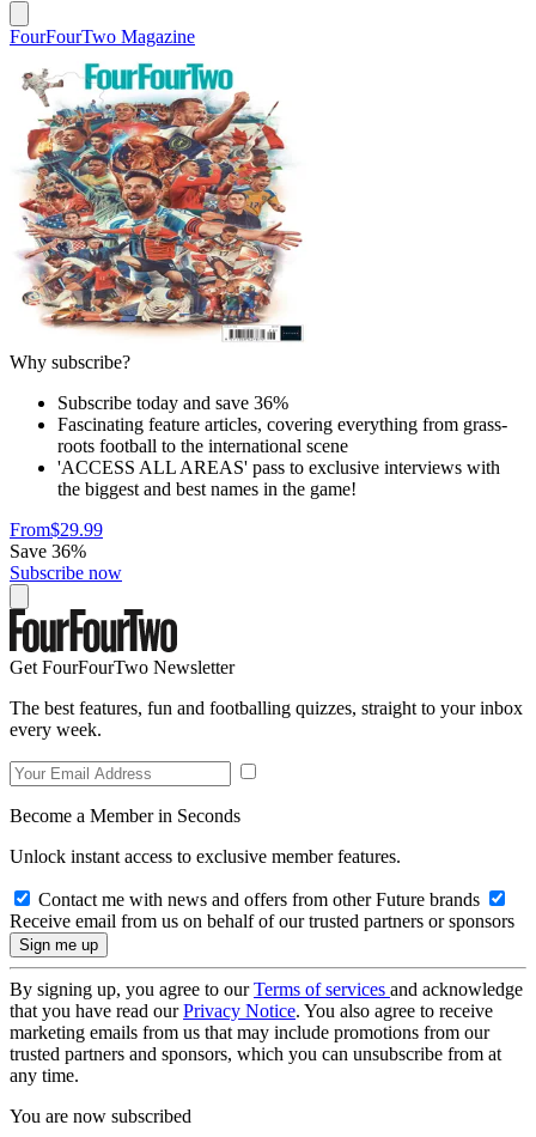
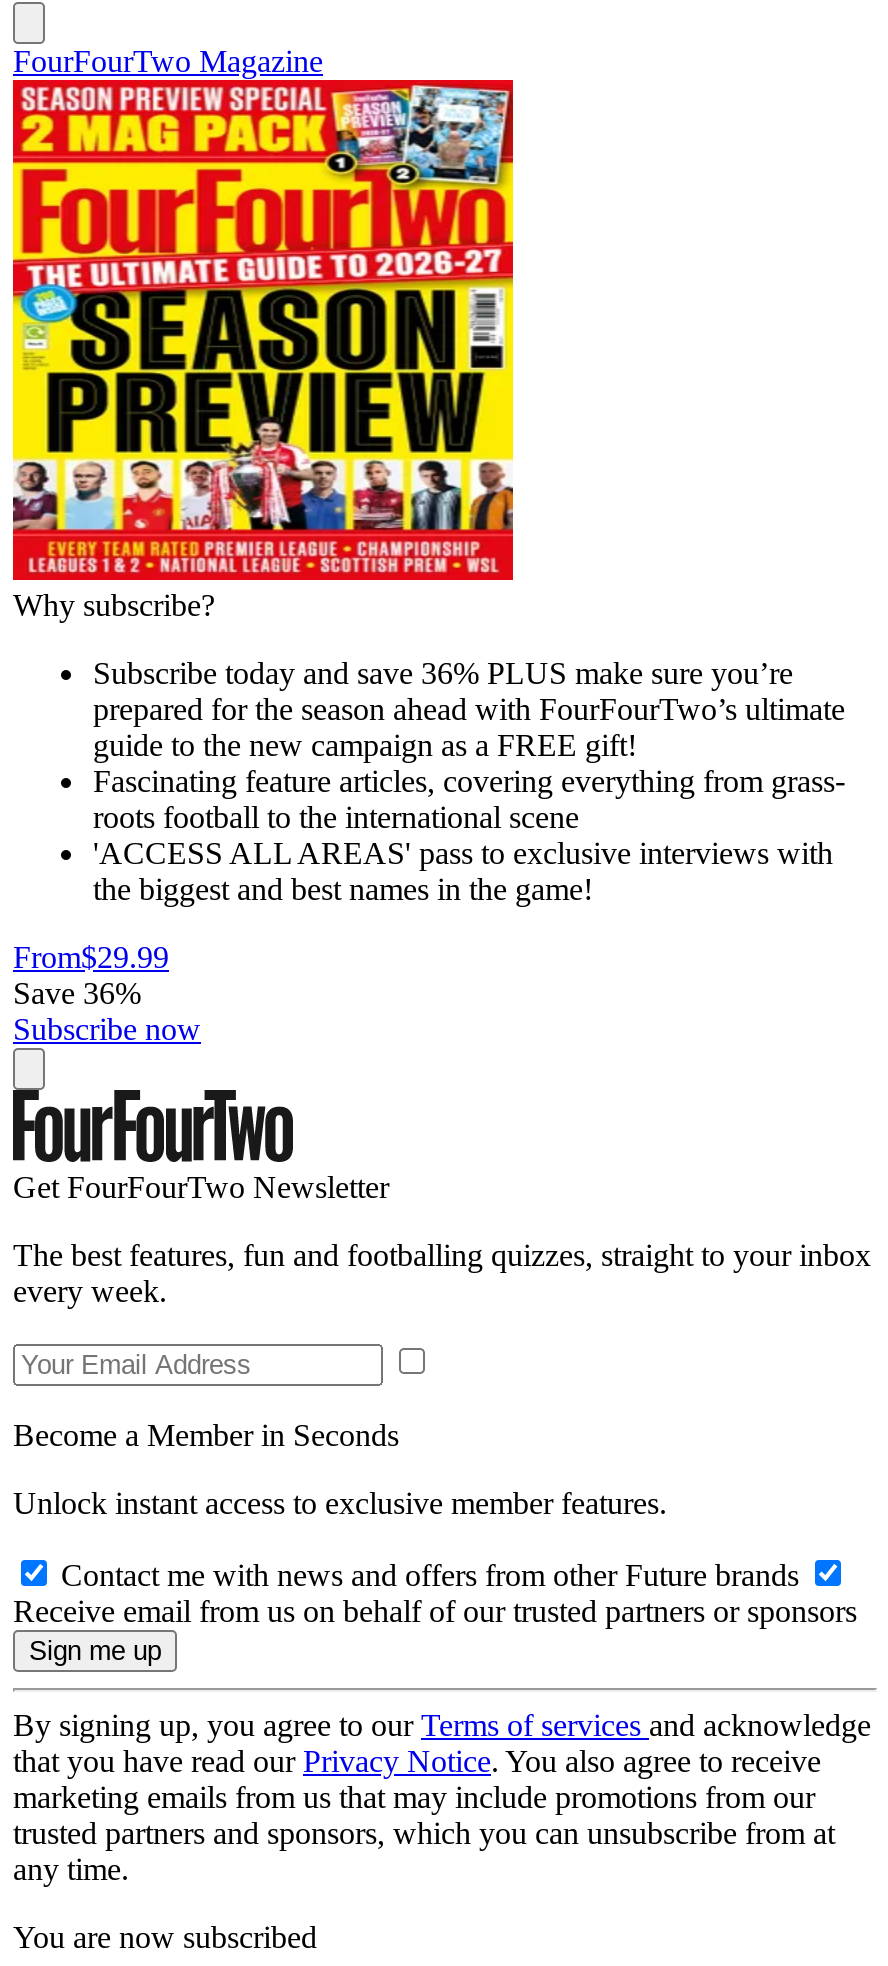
[10,48,309,412] [image] | Subscribe today and save 36% -> [11,78,845,761] [image] | Subscribe today and save 36% PLUS make sure you’re | prepared for the season ahead with FourFourTwo’s ultimate | guide to the new campaign as a FREE gift!

